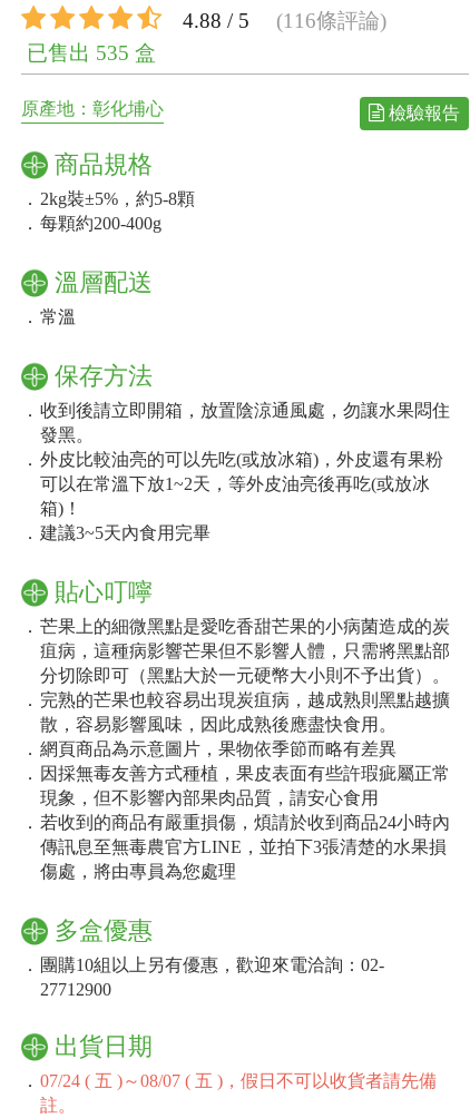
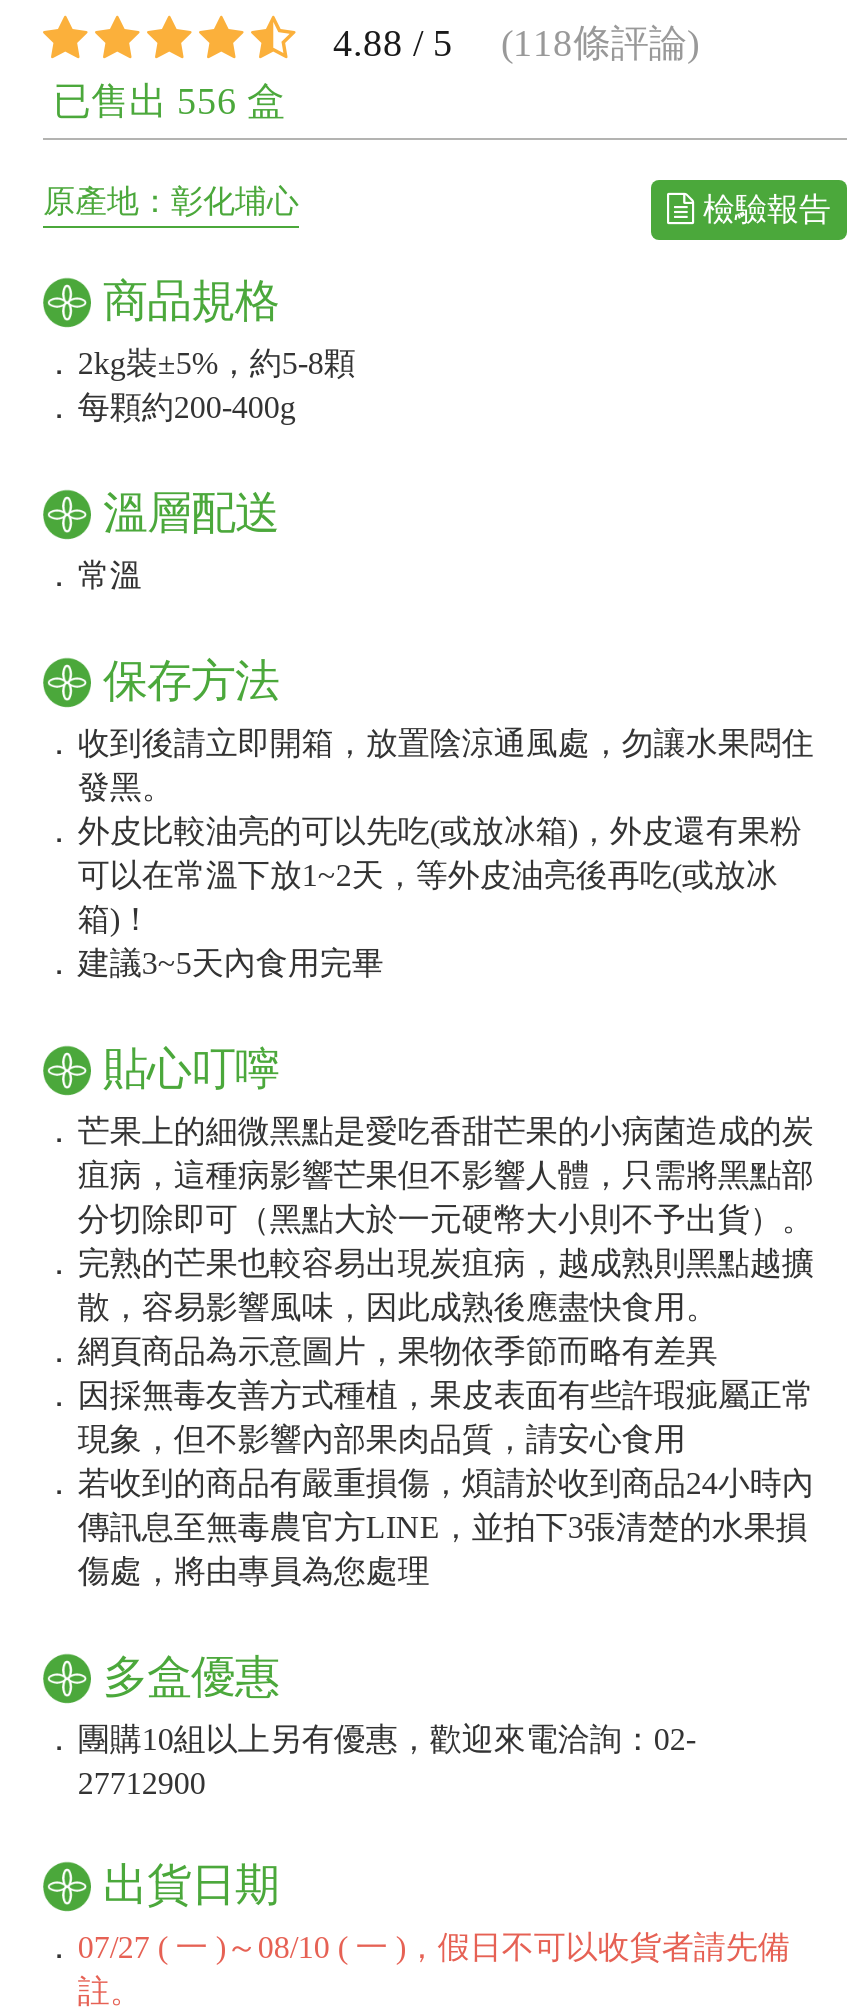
[183,9,386,33] 4.88 / 5 (116條評論) -> [333,22,699,64] 4.88 / 5 (118條評論)
[27,41,156,65] 已售出 535 盒 -> [53,80,285,122] 已售出 556 盒
[21,1072,437,1091] ． 07/24 ( 五 )～08/07 ( 五 )，假日不可以收貨者請先備 -> [43,1931,790,1965] ． 07/27 ( 一 )～08/10 ( 一 )，假日不可以收貨者請先備

